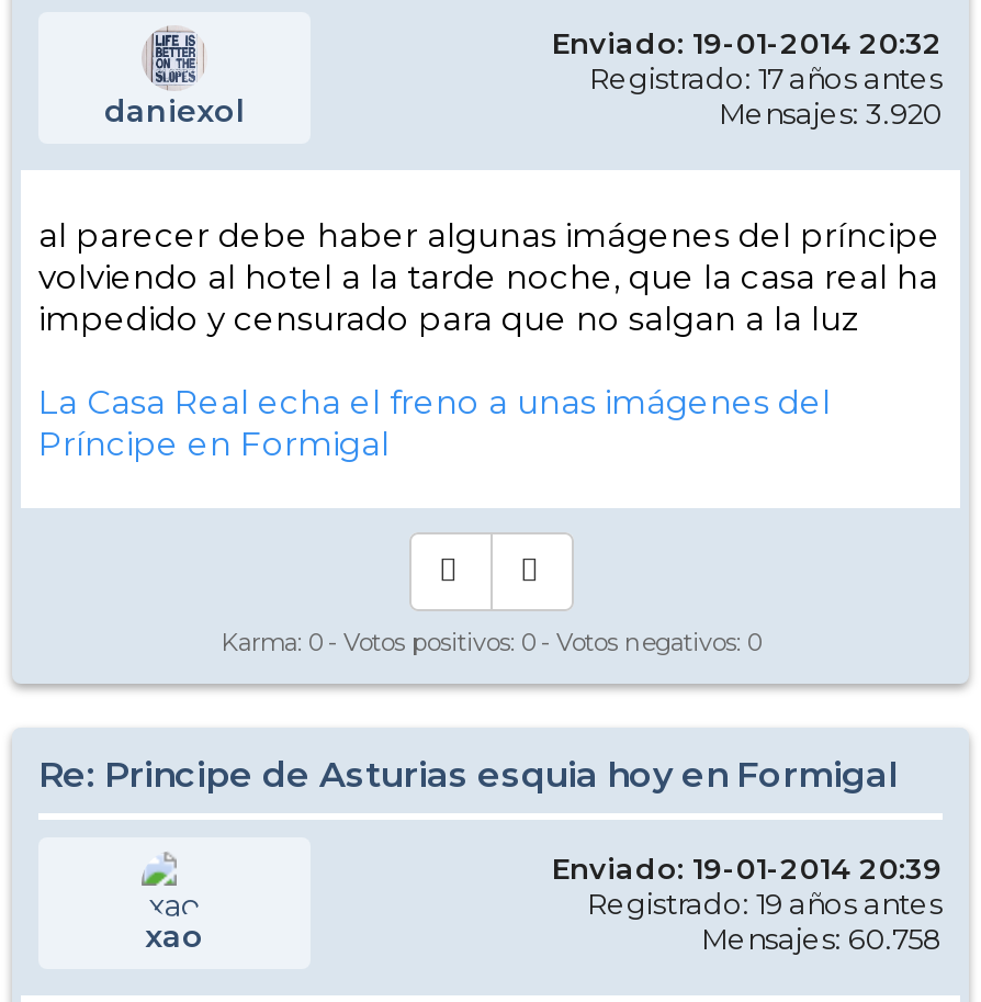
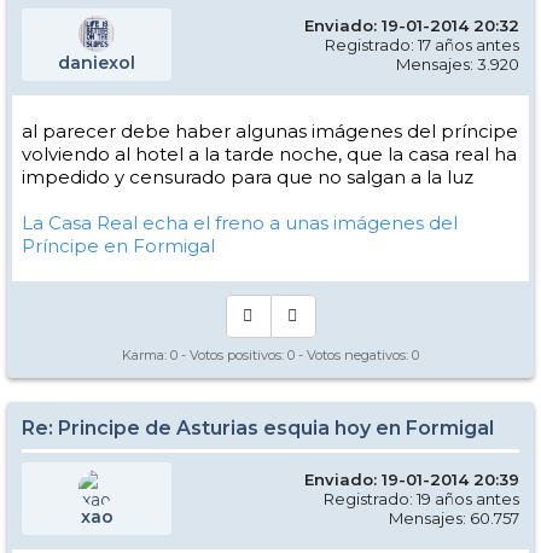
[701,920,943,955] Mensajes: 60.758 -> [389,508,519,527] Mensajes: 60.757

